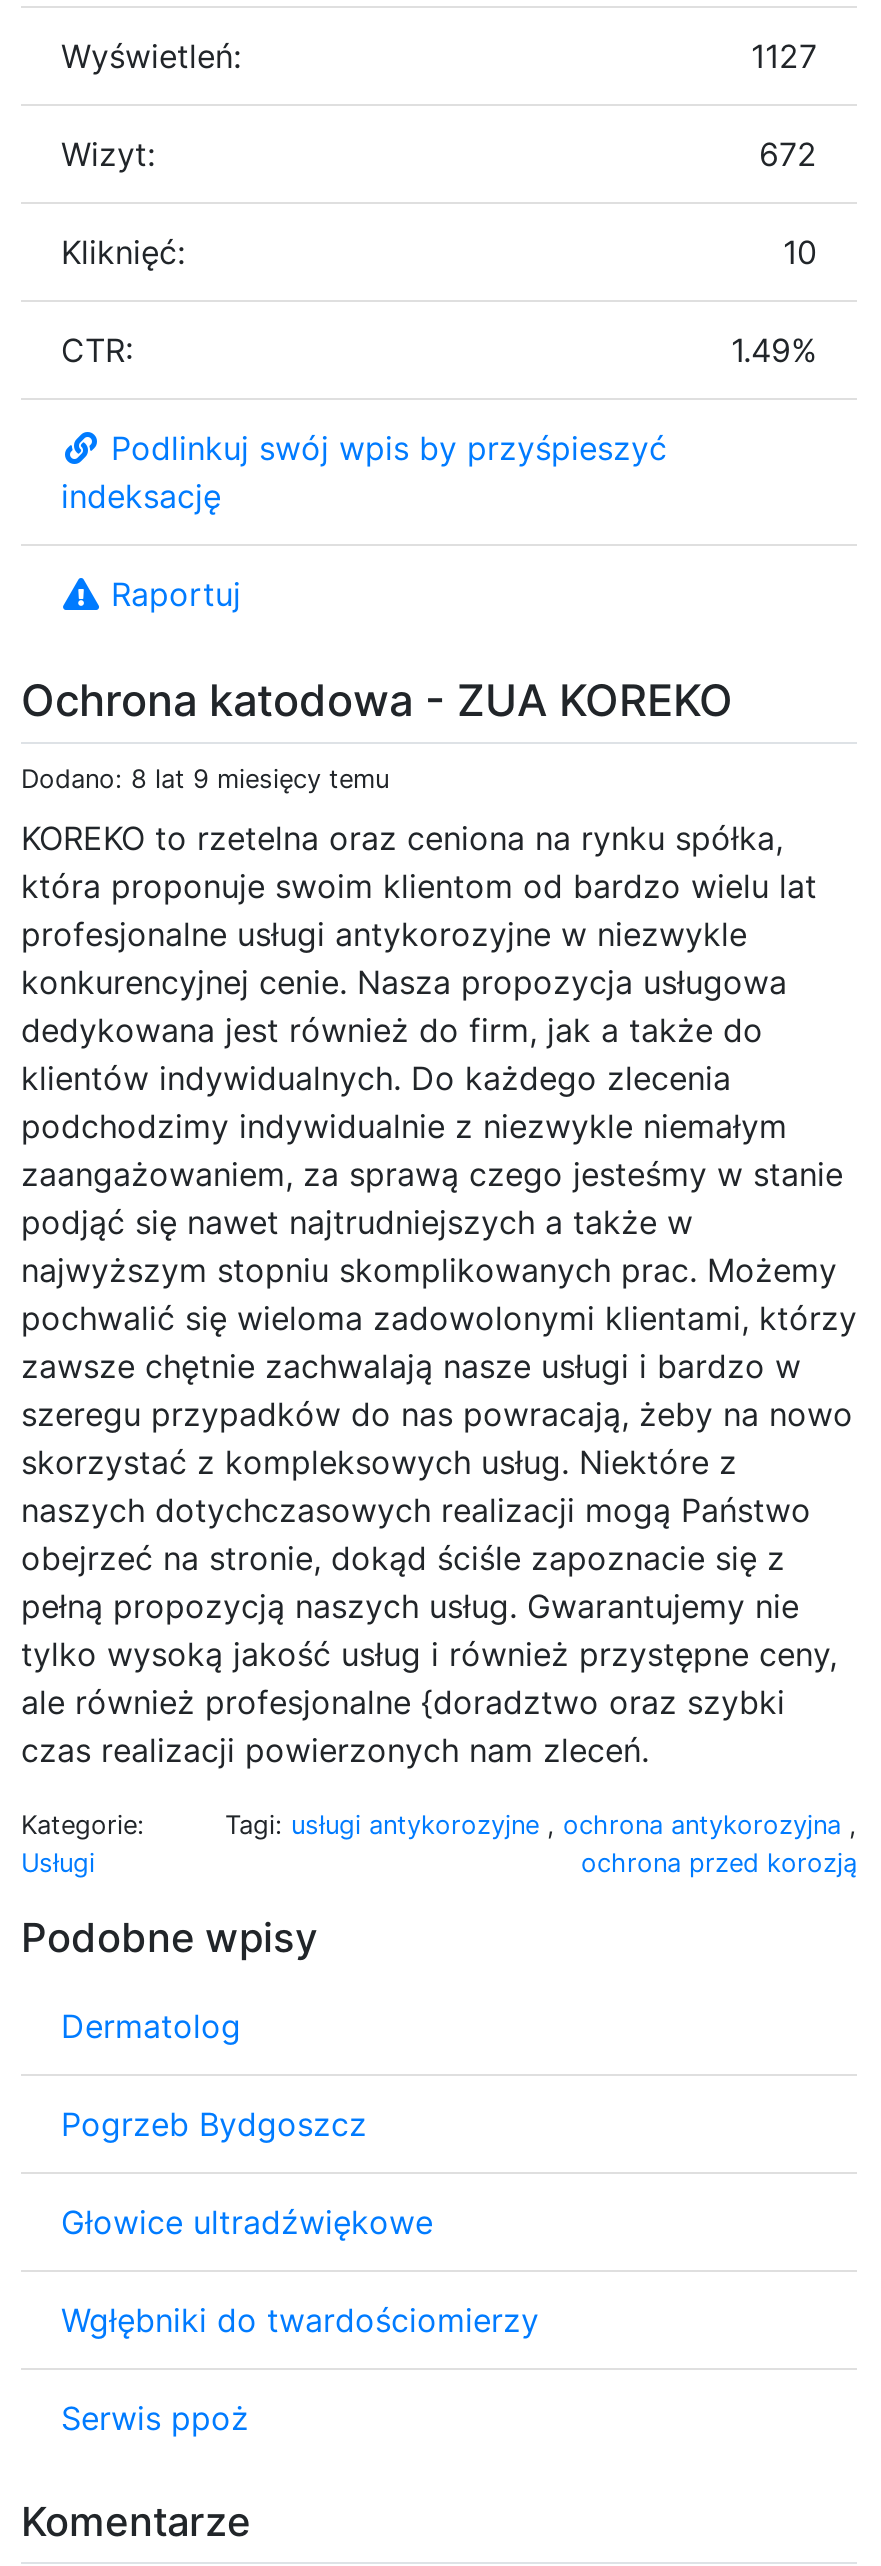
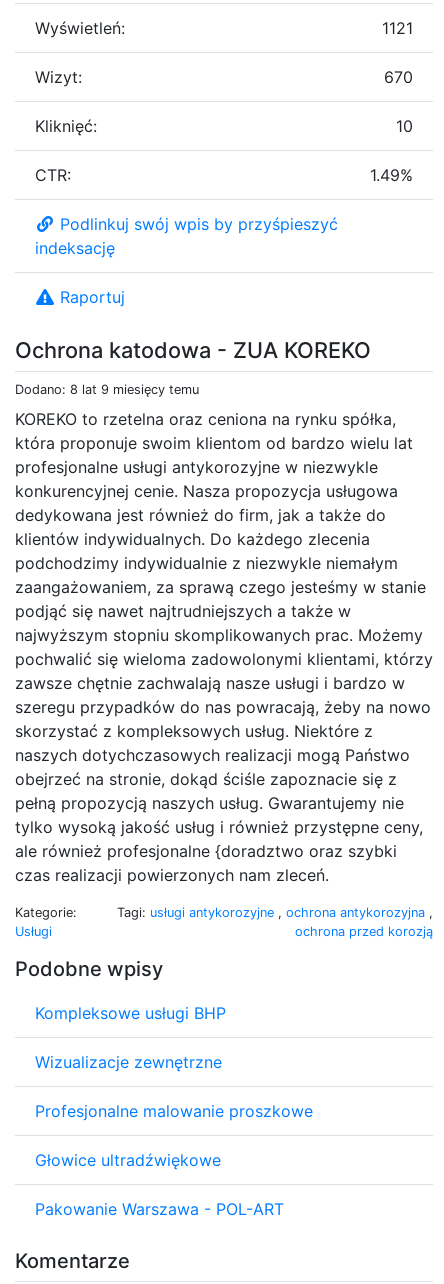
[751,35,817,75] 1127 -> [382,18,413,38] 1121
[759,133,817,173] 672 -> [384,67,413,87] 670
[61,2005,367,2143] Dermatolog | Pogrzeb Bydgoszcz -> [35,1003,313,1121] Kompleksowe usługi BHP | Wizualizacje zewnętrzne | Profesjonalne malowanie proszkowe
moved [61,2201,433,2241] -> [35,1150,221,1170]: Głowice ultradźwiękowe
[61,2299,539,2437] Wgłębniki do twardościomierzy | Serwis ppoż -> [35,1199,284,1219] Pakowanie Warszawa - POL-ART

